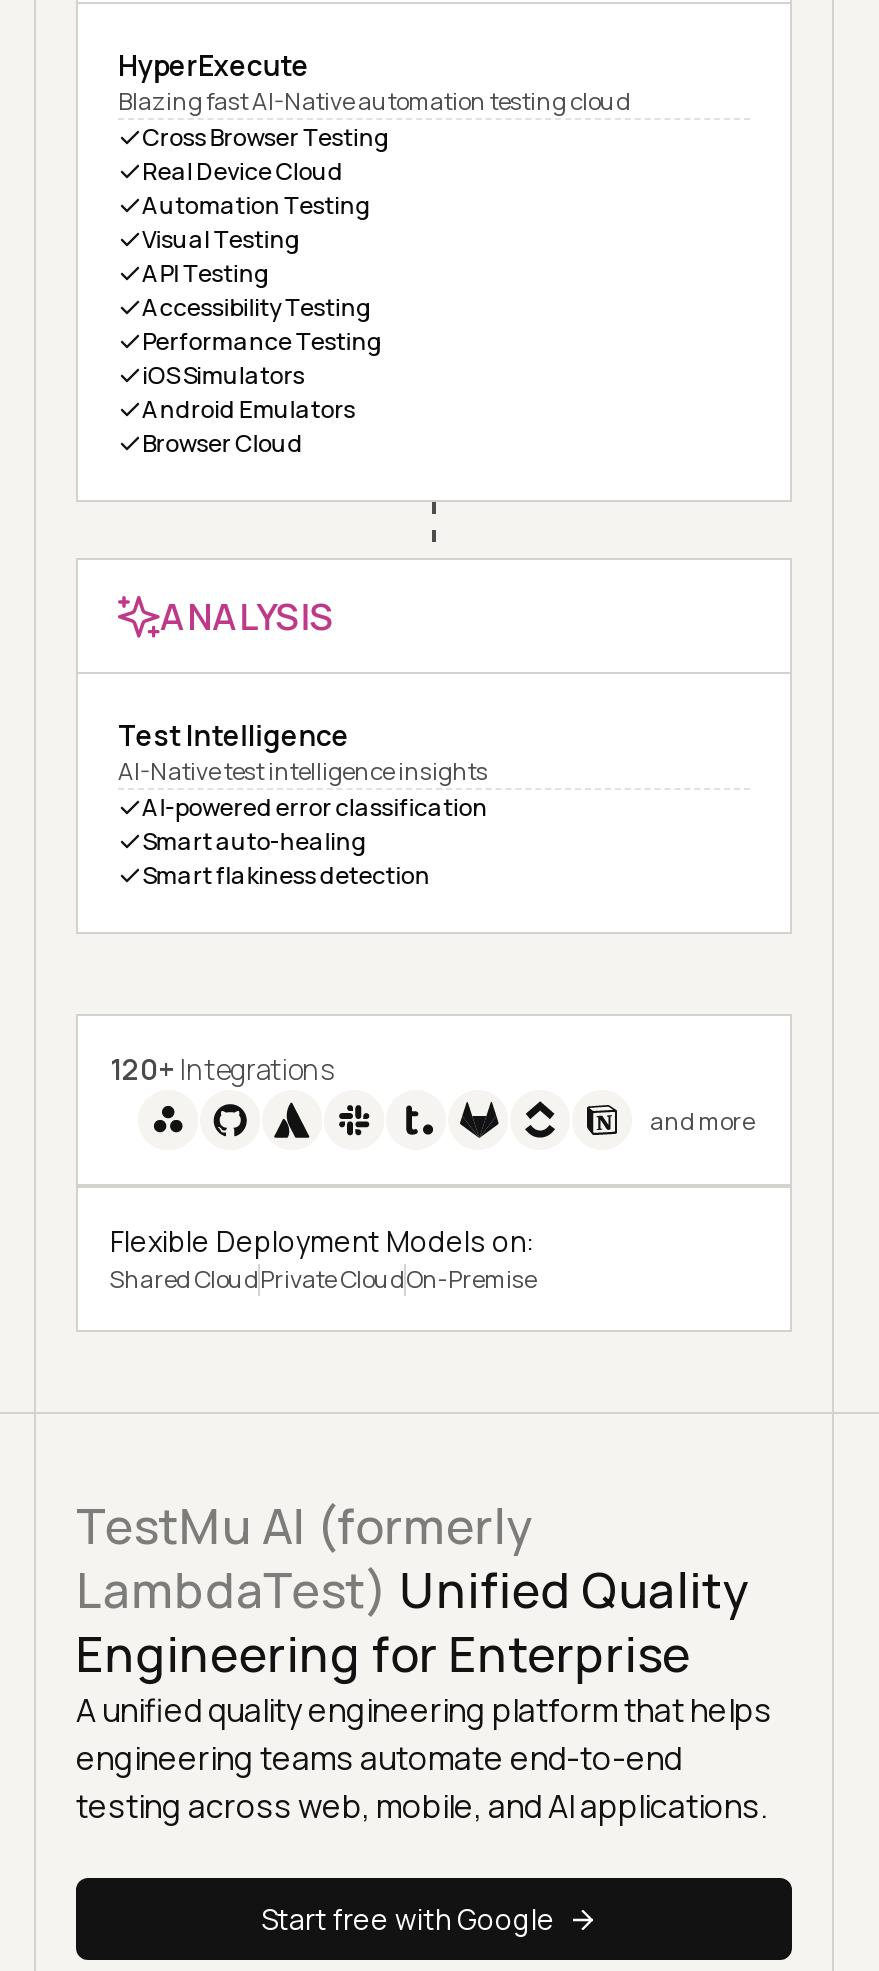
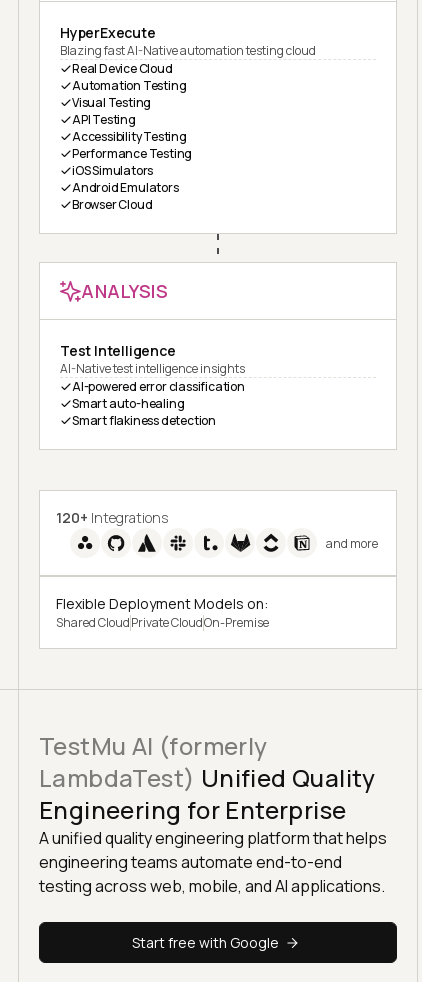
[142,120,390,154] Cross Browser Testing -> none

